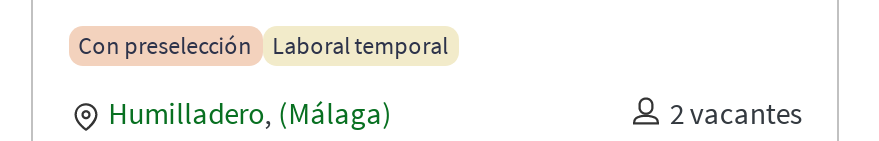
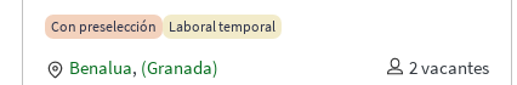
[108,93,392,131] Humilladero, (Málaga) -> [69,56,218,79] Benalua, (Granada)

